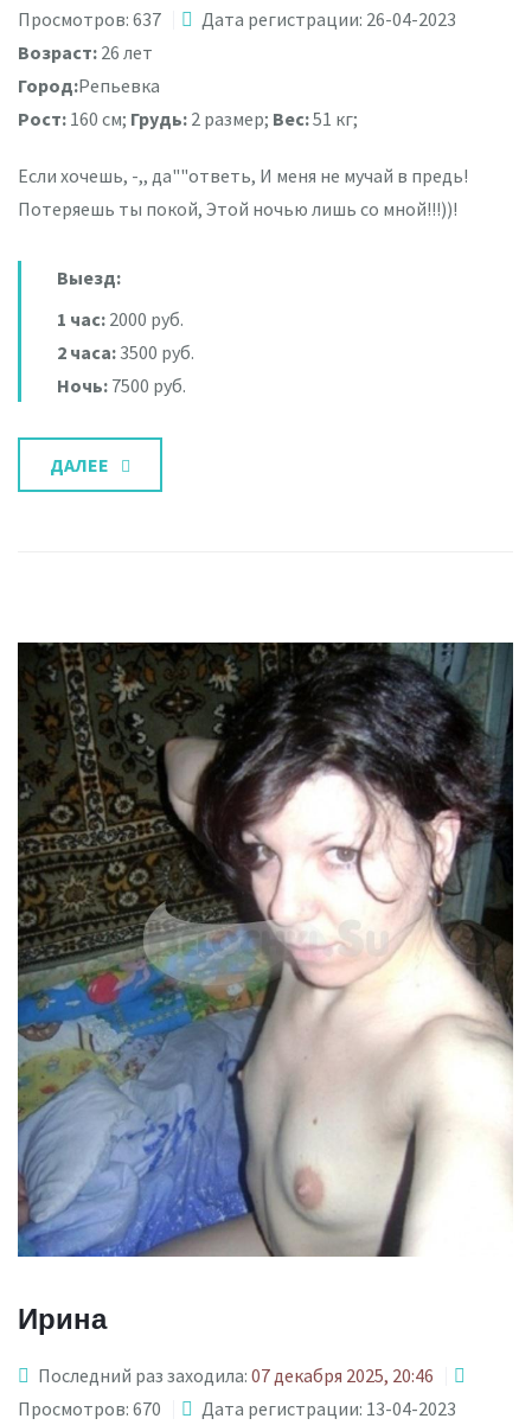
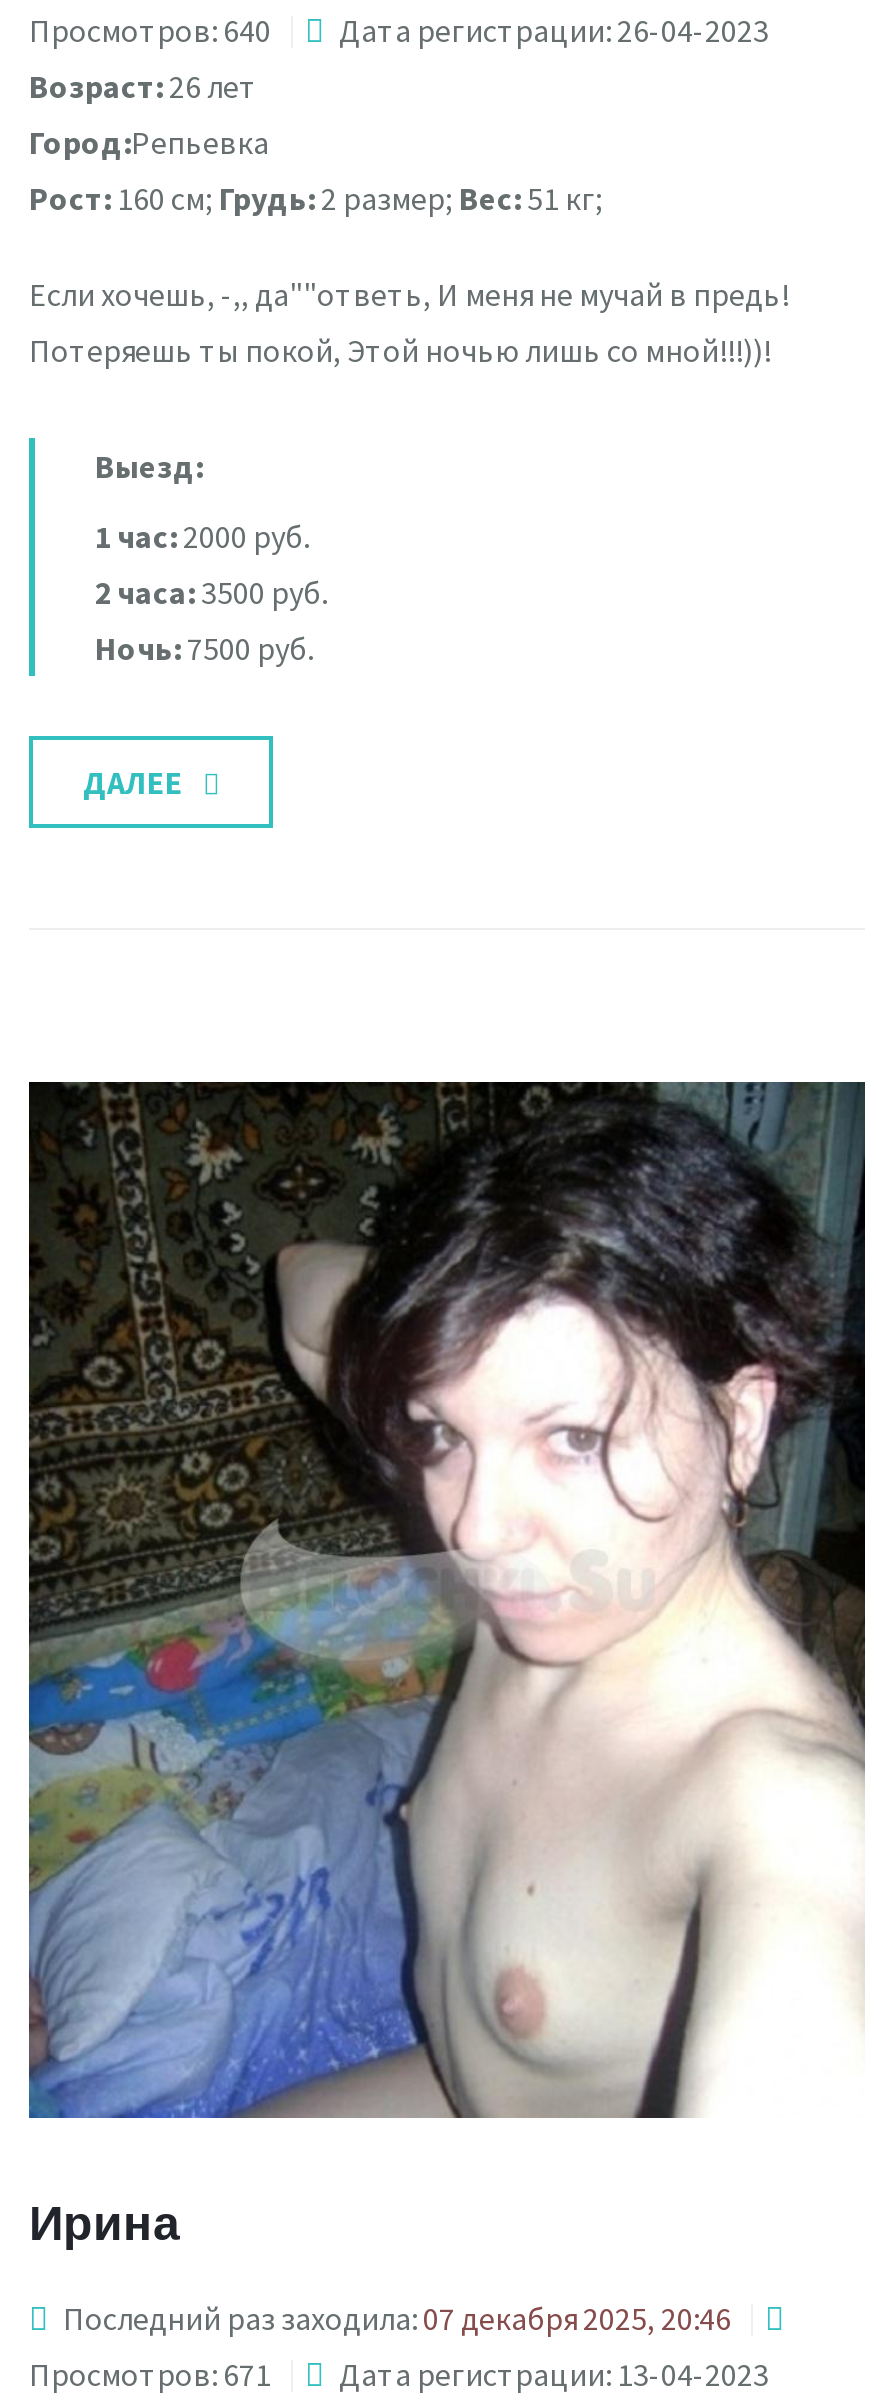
[18,7,456,31] Просмотров: 637 Дата регистрации: 26-04-2023 -> [29,10,769,50] Просмотров: 640 Дата регистрации: 26-04-2023
[18,1396,456,1420] Просмотров: 670 Дата регистрации: 13-04-2023 -> [29,2353,769,2393] Просмотров: 671 Дата регистрации: 13-04-2023

